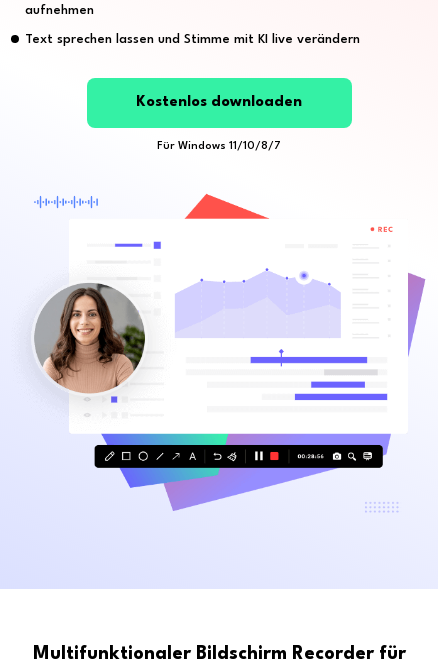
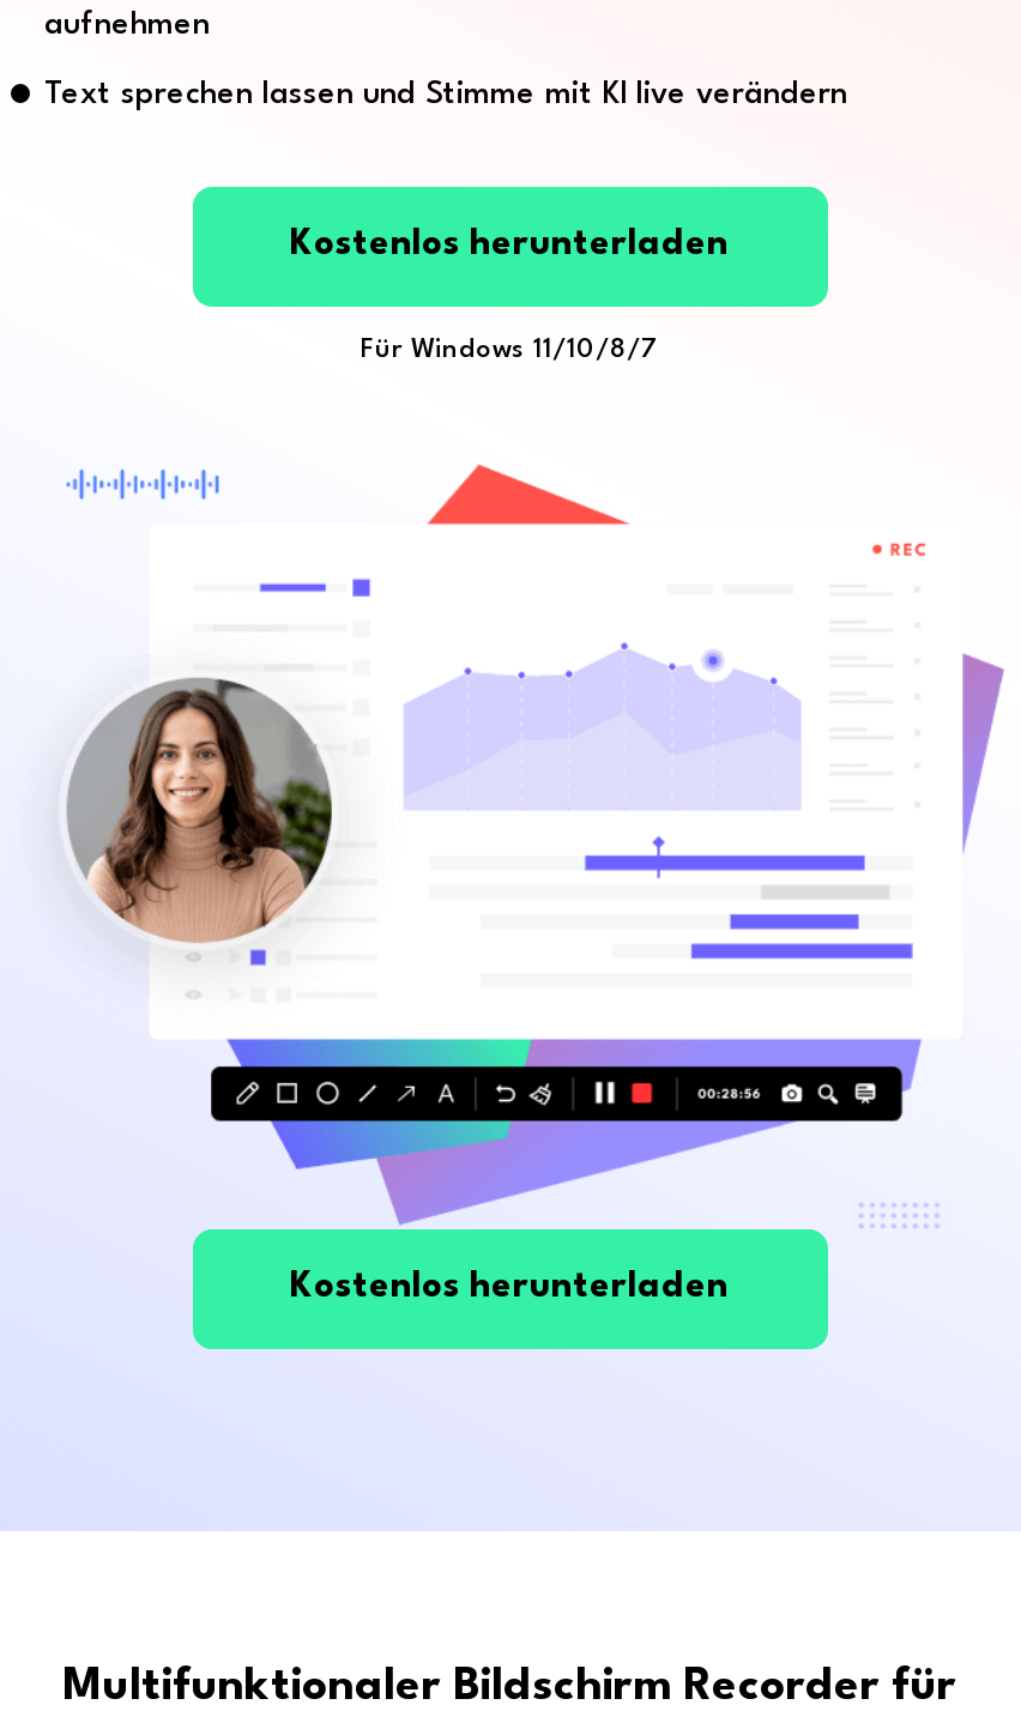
[136,95,302,110] Kostenlos downloaden -> [290,228,729,264] Kostenlos herunterladen
none -> [290,1270,729,1306] Kostenlos herunterladen

